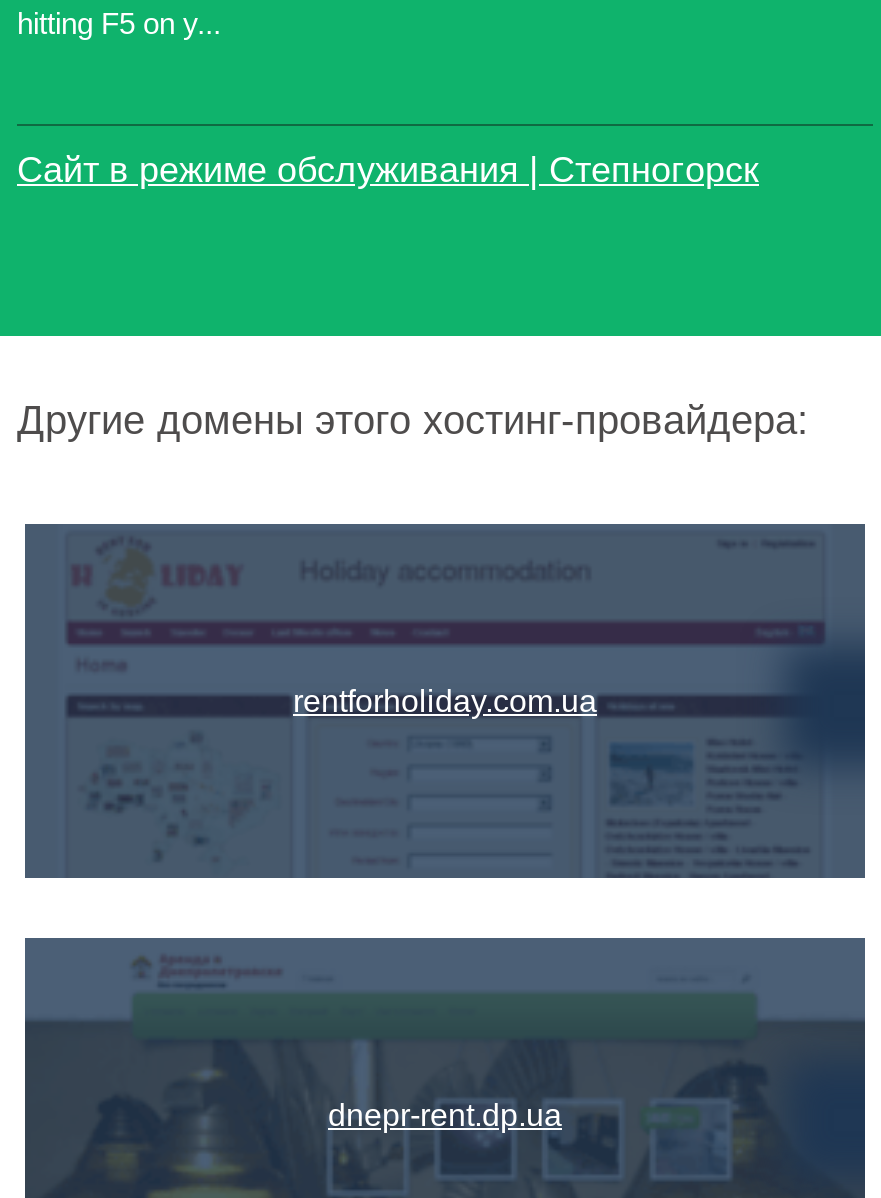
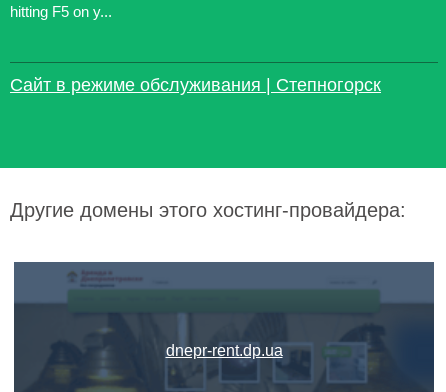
[27,544,863,880] [image] | rentforholiday.com.ua -> none

